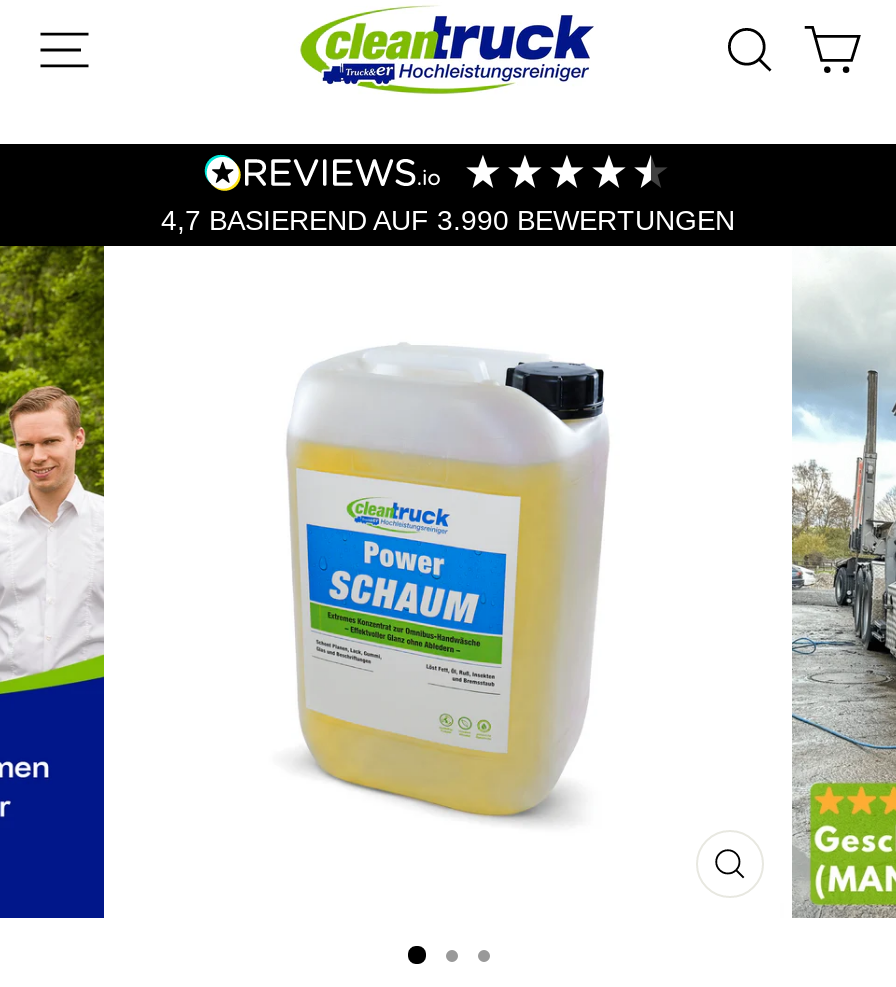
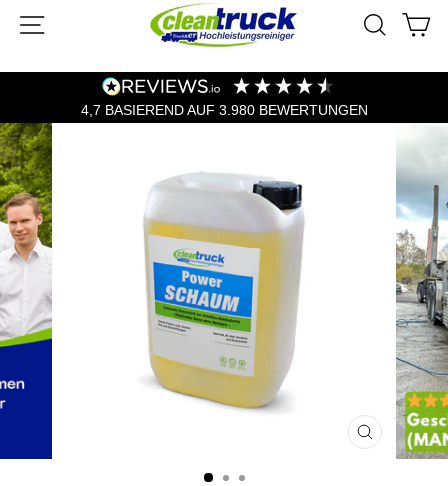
[161,204,735,236] 4,7 BASIEREND AUF 3.990 BEWERTUNGEN -> [80,102,367,118] 4,7 BASIEREND AUF 3.980 BEWERTUNGEN

